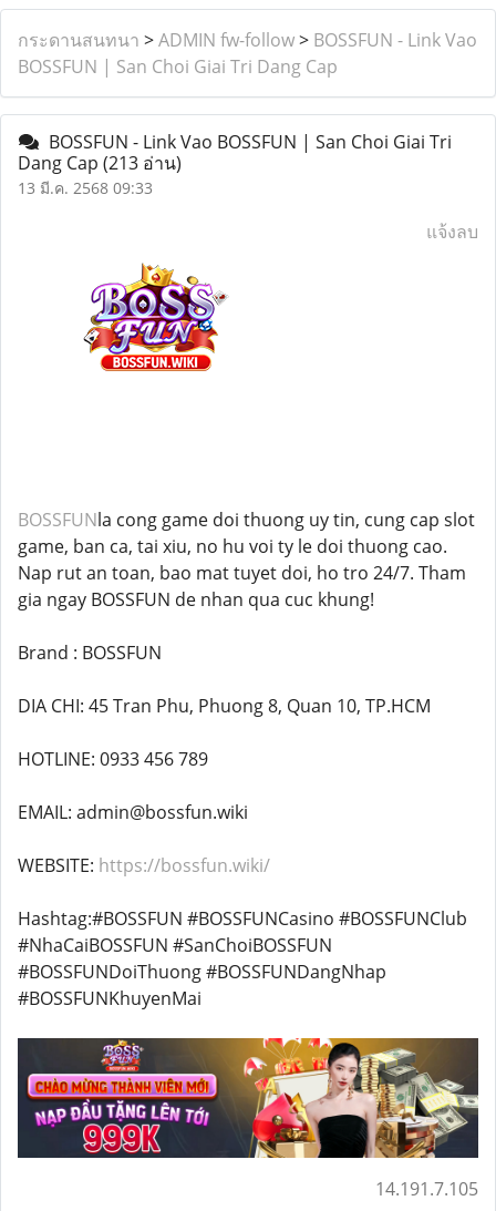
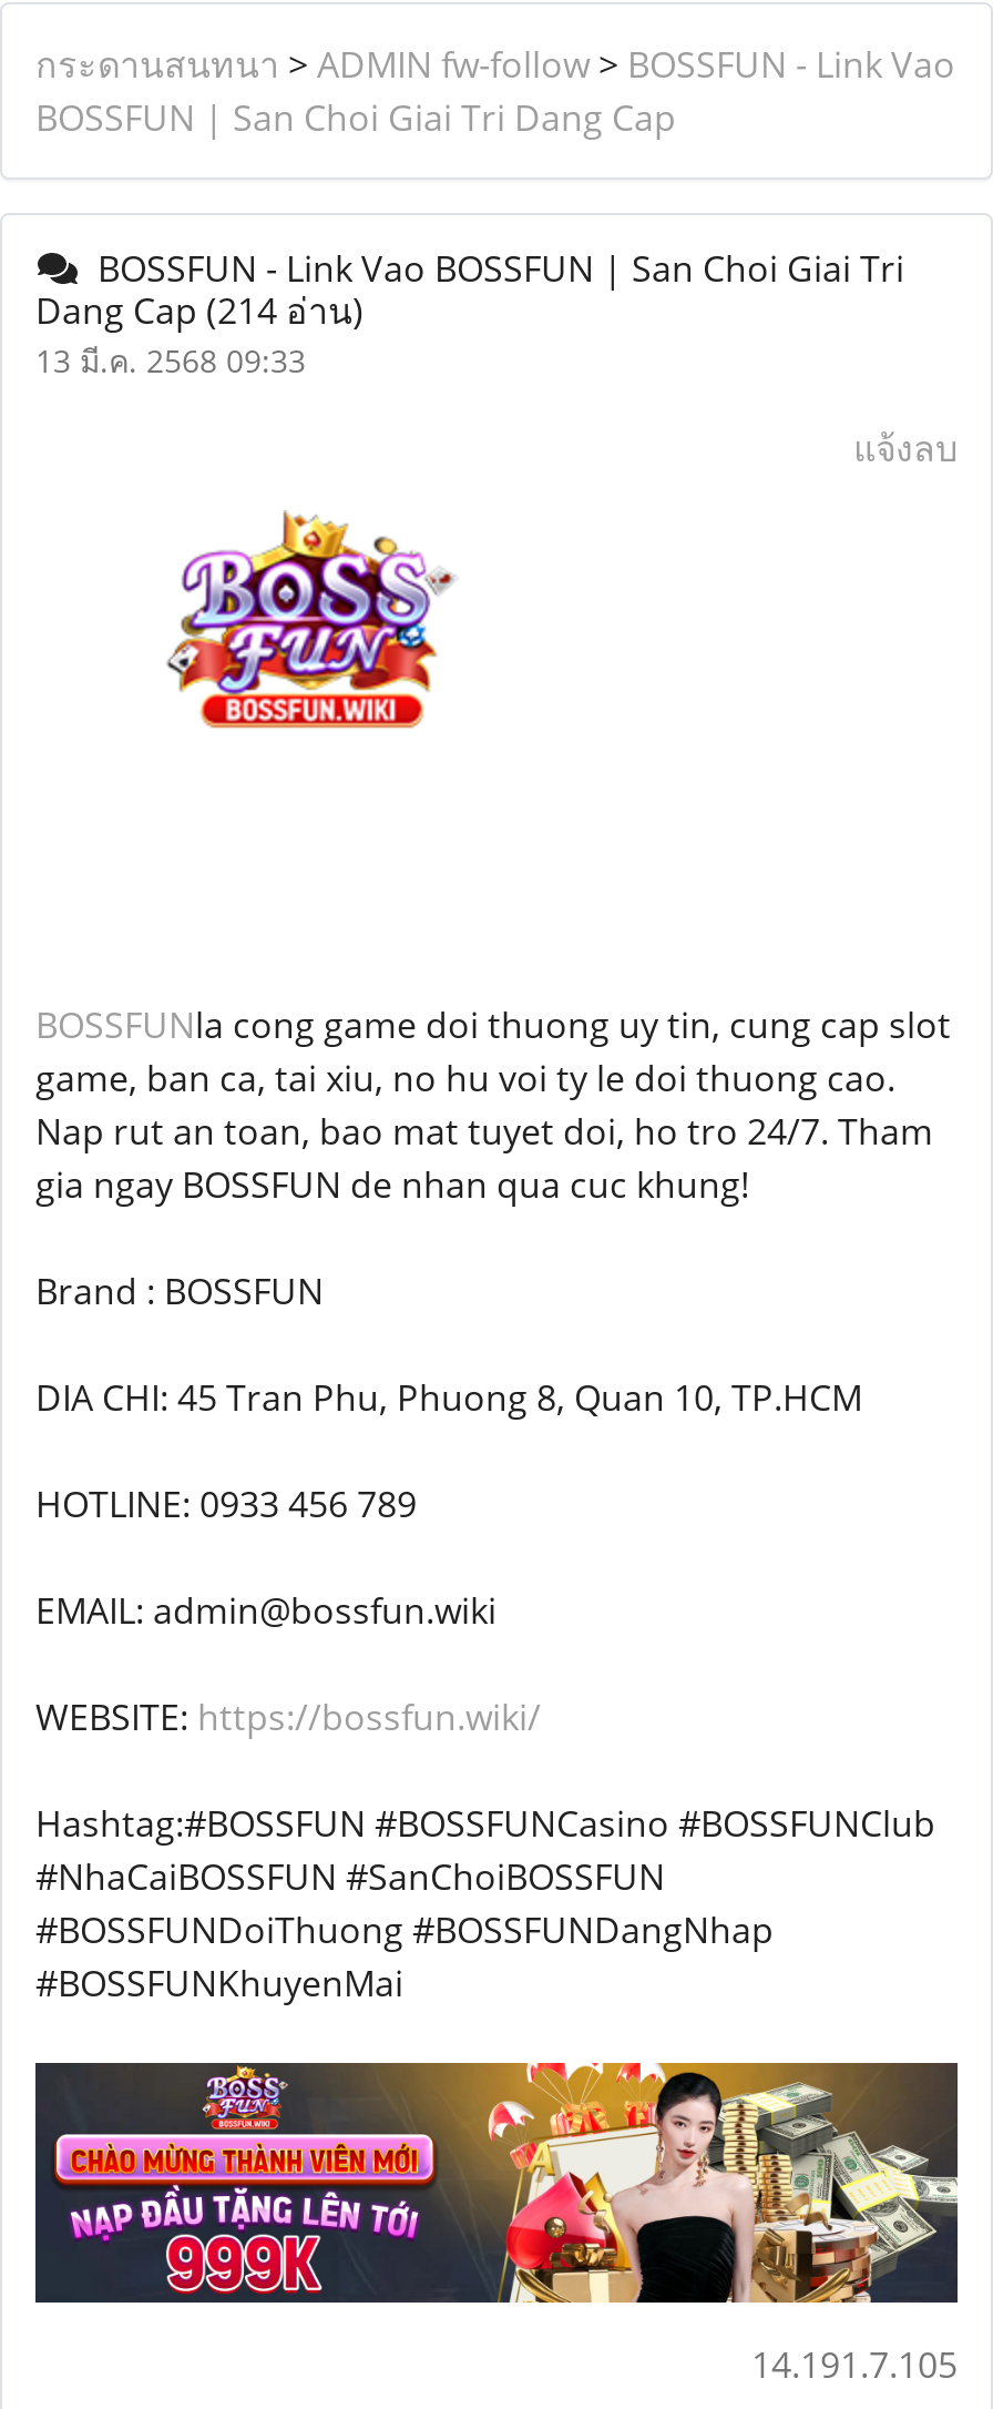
[18,151,182,175] Dang Cap (213 อ่าน) -> [35,286,364,335] Dang Cap (214 อ่าน)

